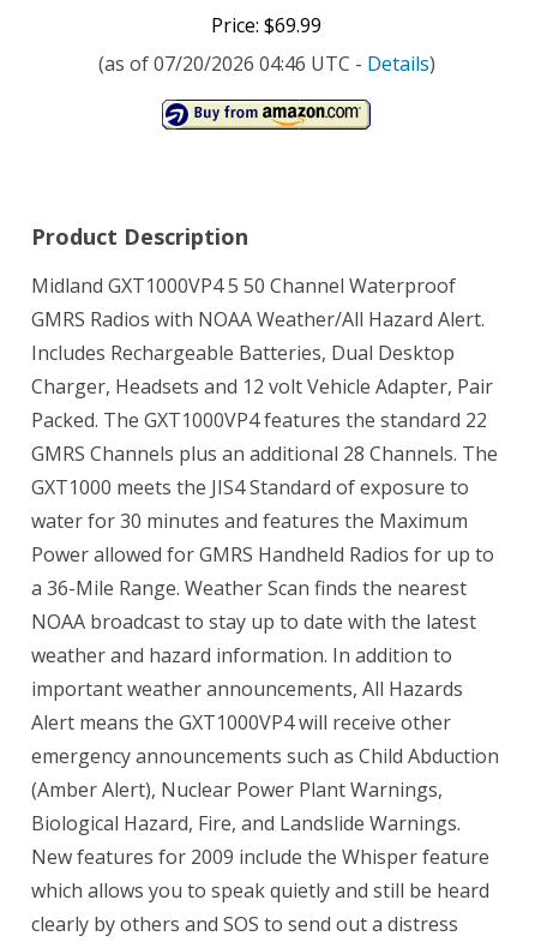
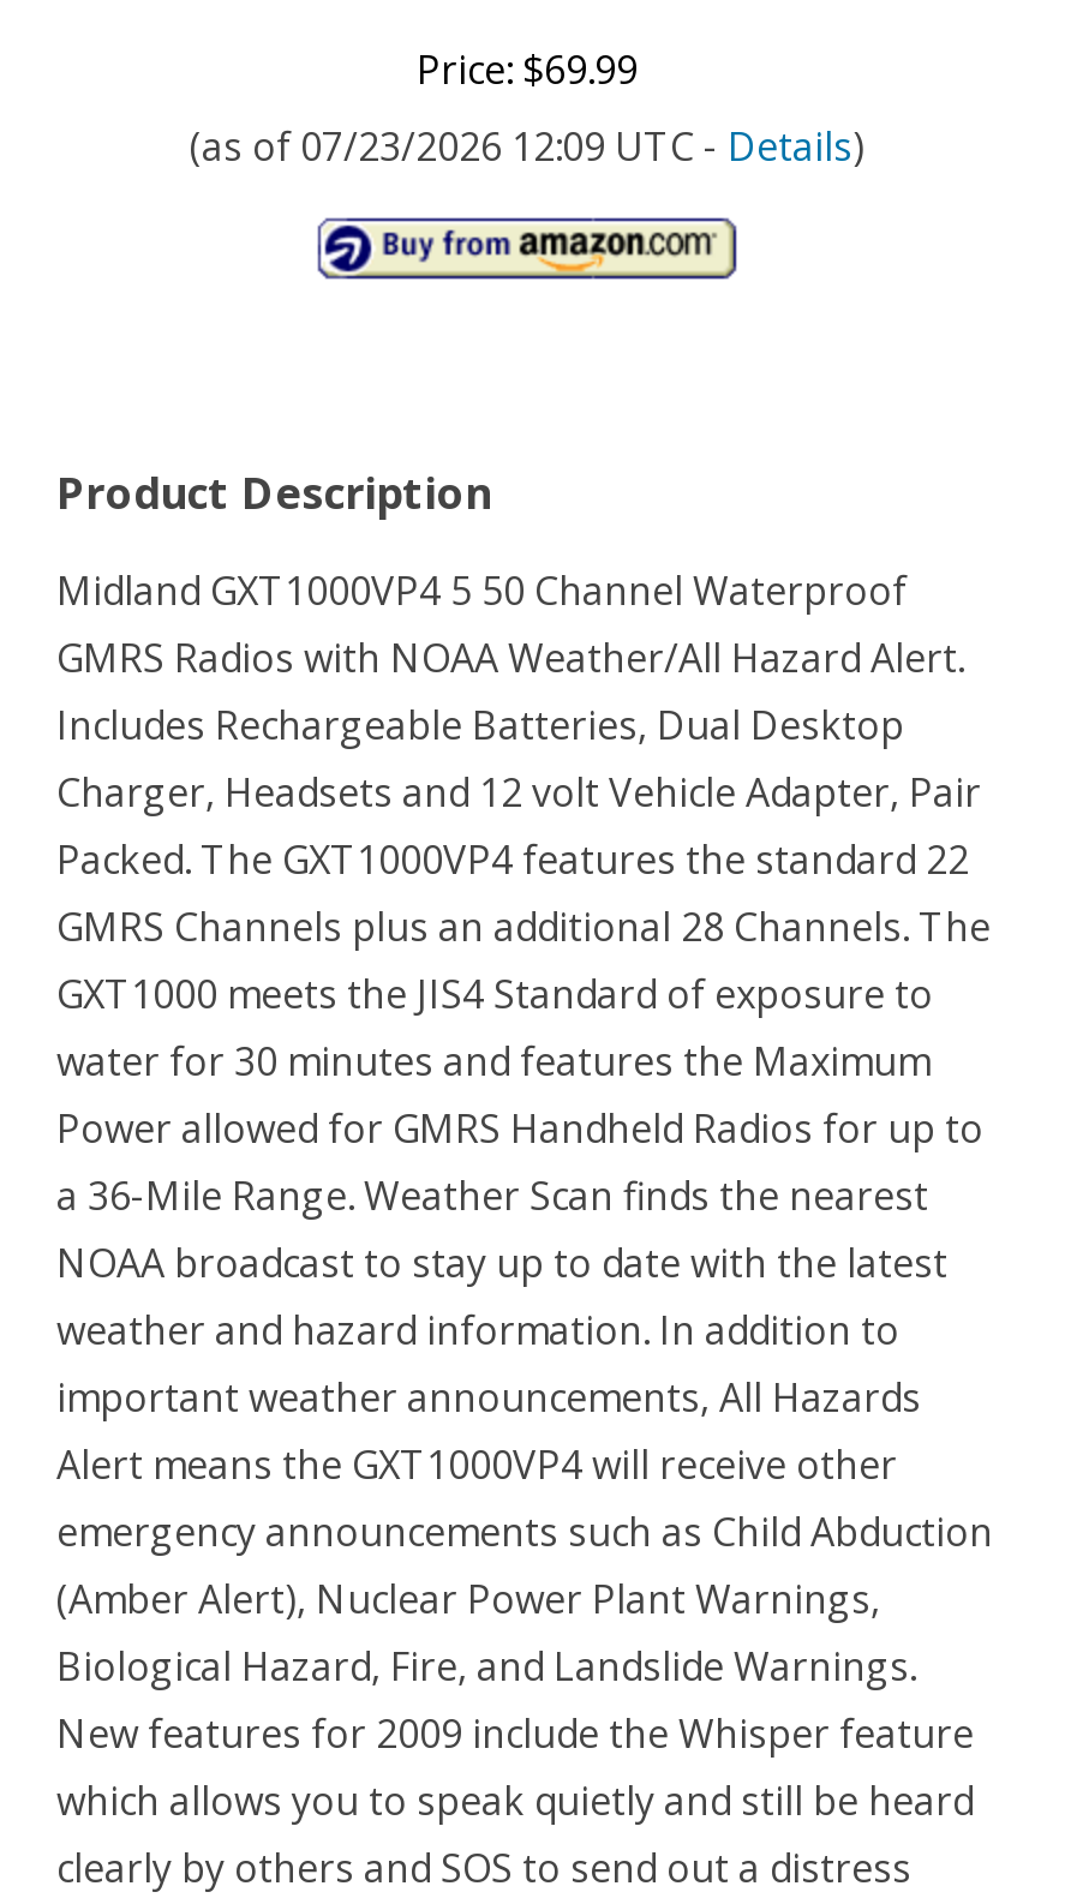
[98,51,435,77] (as of 07/20/2026 04:46 UTC - Details) -> [190,121,864,174] (as of 07/23/2026 12:09 UTC - Details)

